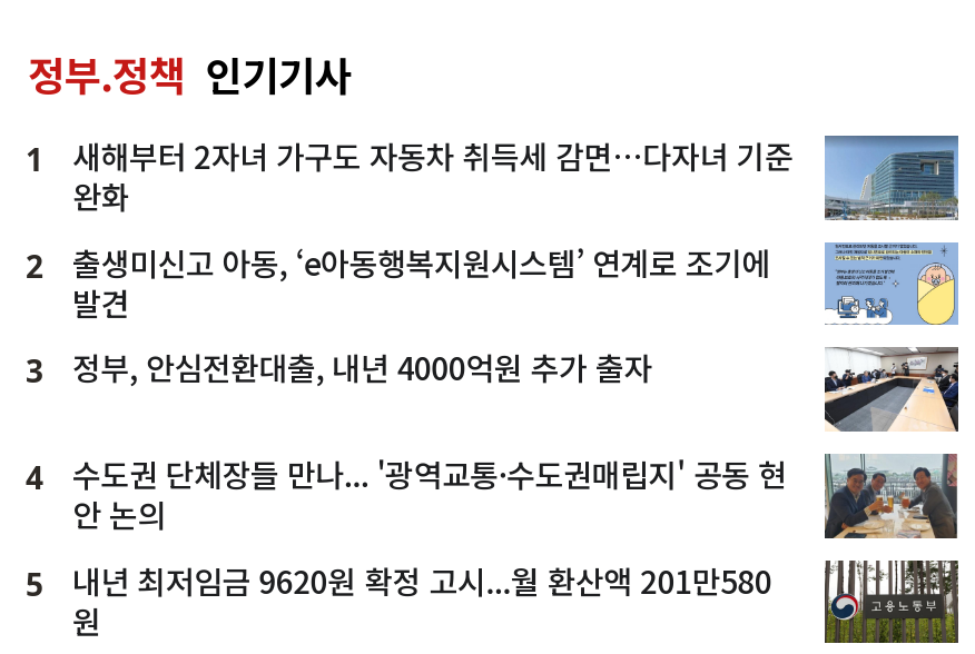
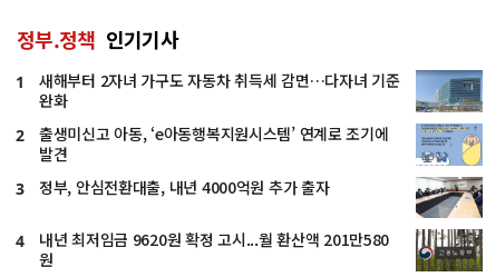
[26,451,958,604] [image] | 수도권 단체장들 만나... '광역교통·수도권매립지' 공동 현 | 안 논의 | 5 -> none

